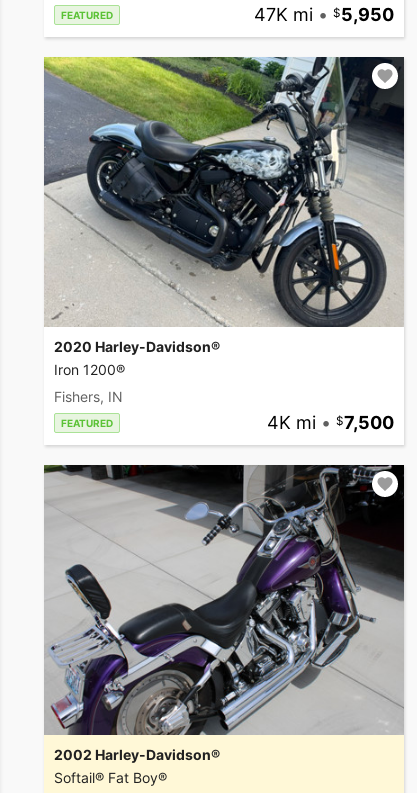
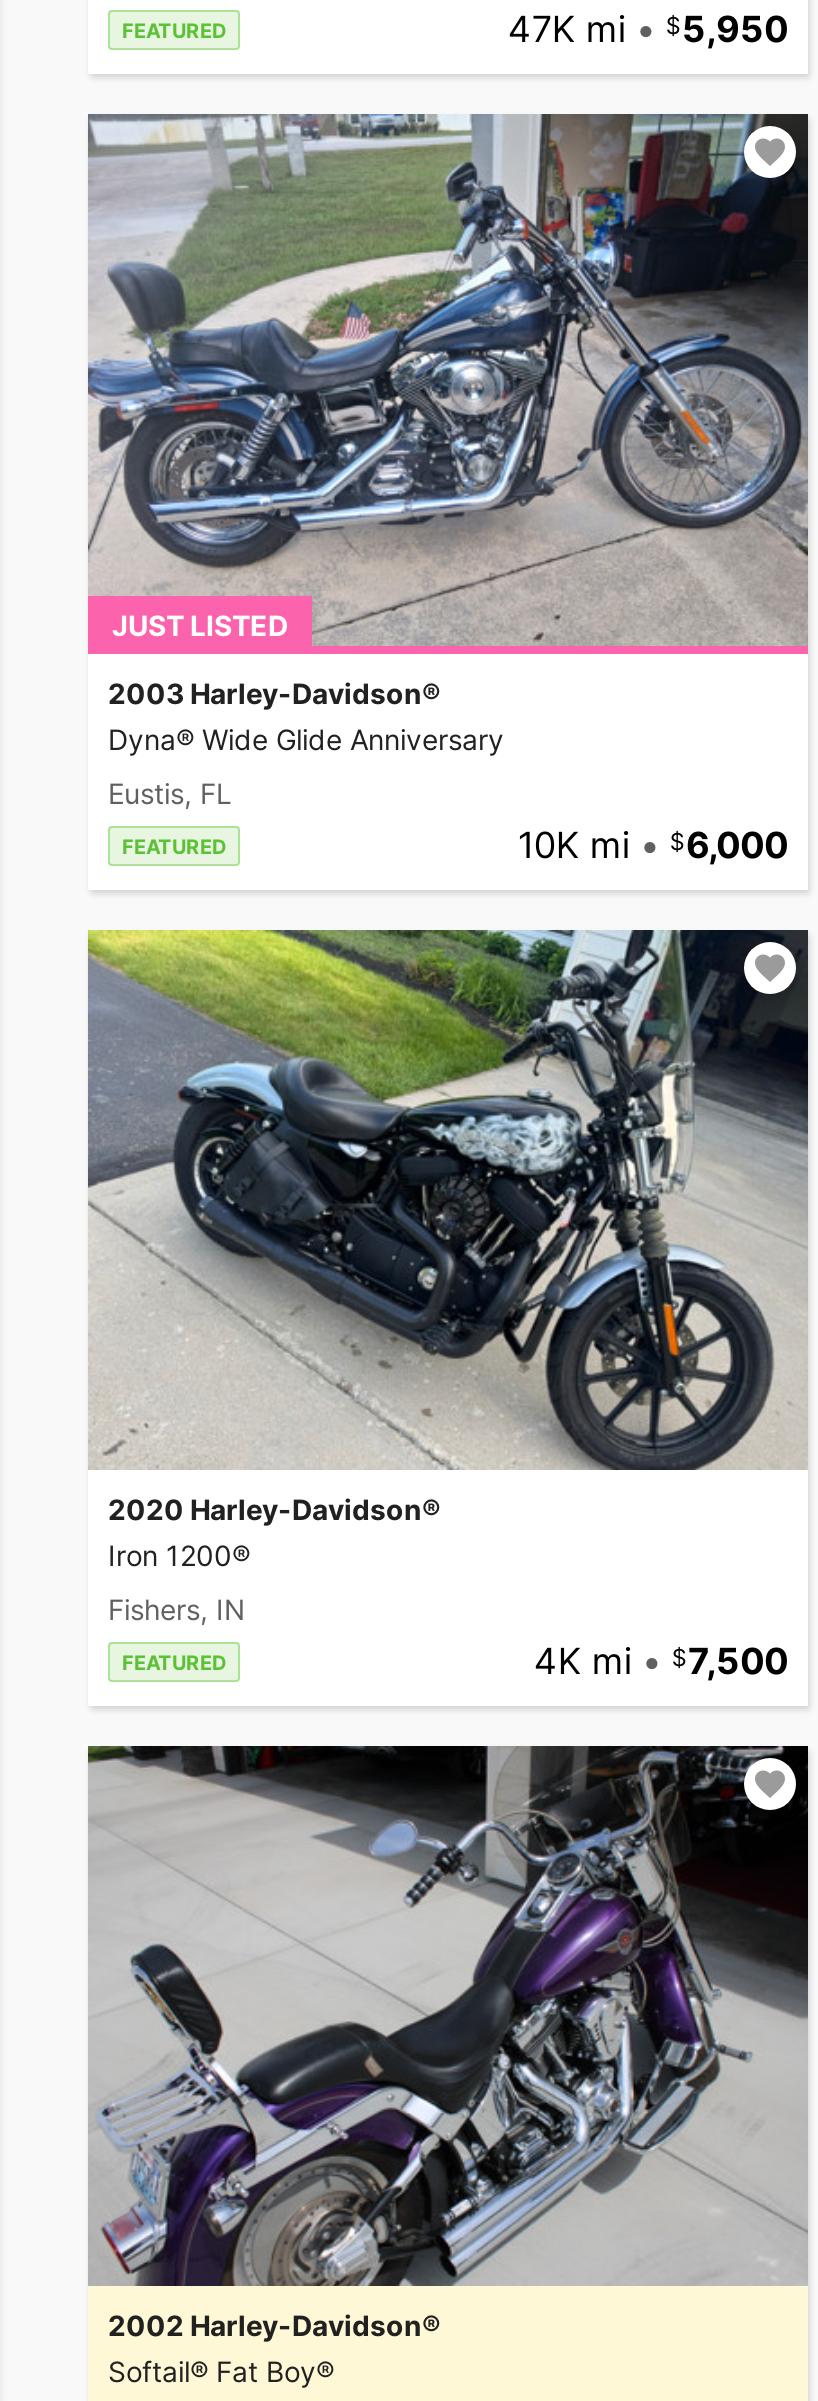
none -> [88,112,808,867] [image] | JUST LISTED | 2003 Harley-Davidson® | Dyna® Wide Glide Anniversary | Eustis, FL | FEATURED | 10K mi • | 6,000

